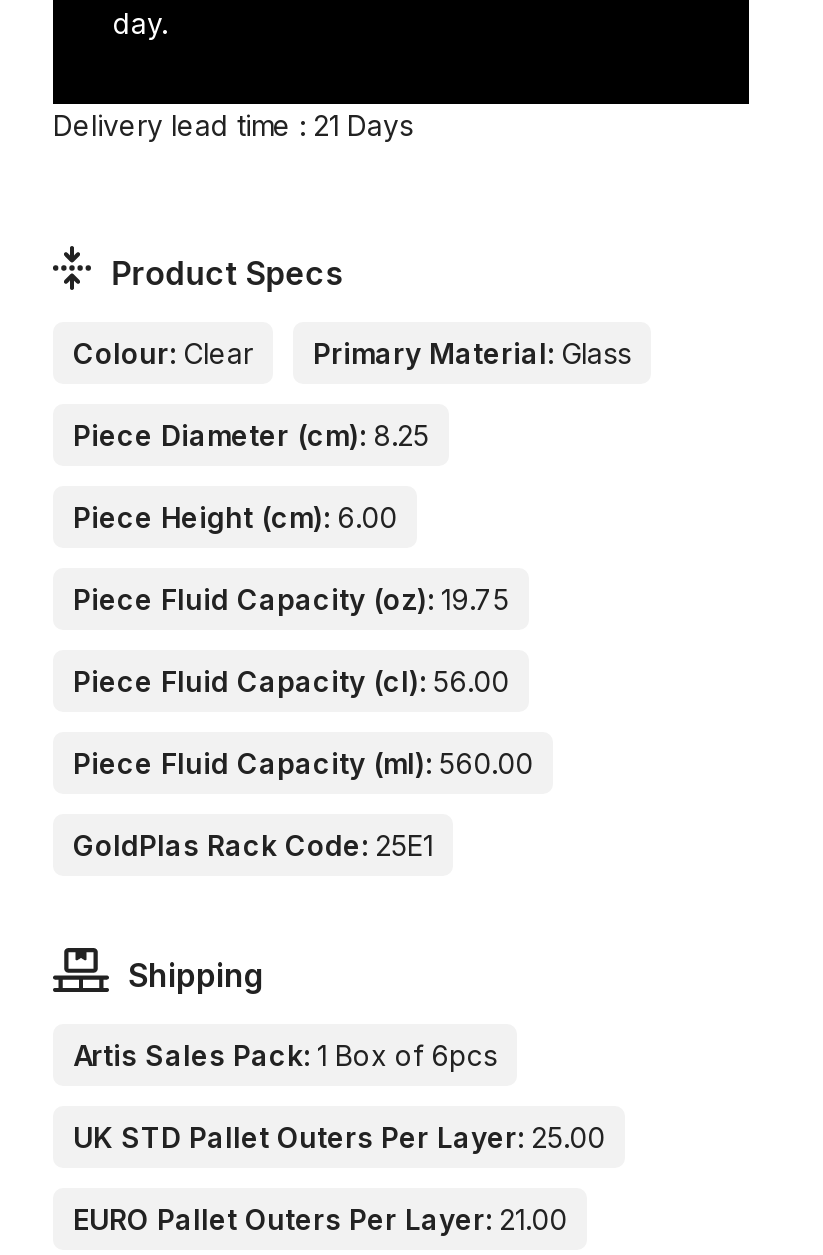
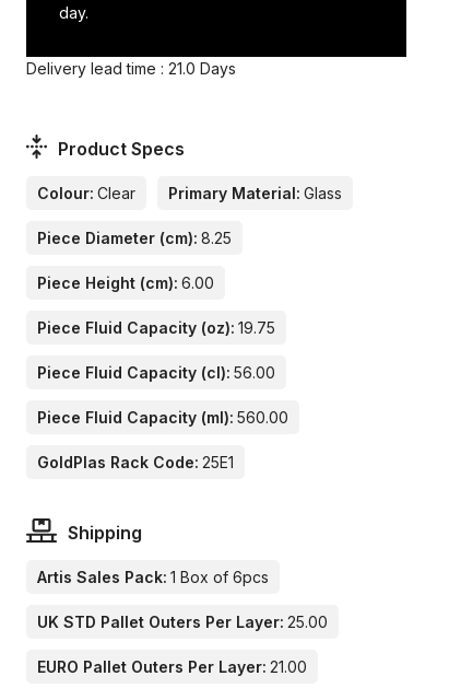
[53,108,413,142] Delivery lead time : 21 Days -> [26,59,236,78] Delivery lead time : 21.0 Days

